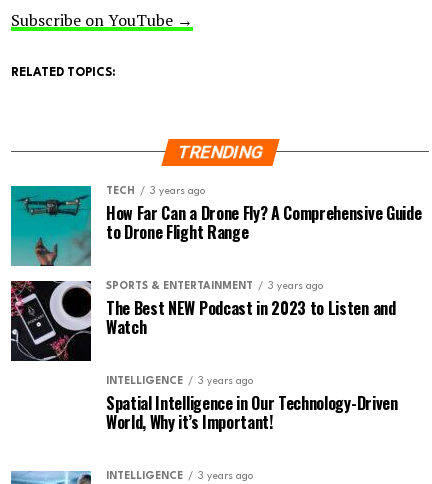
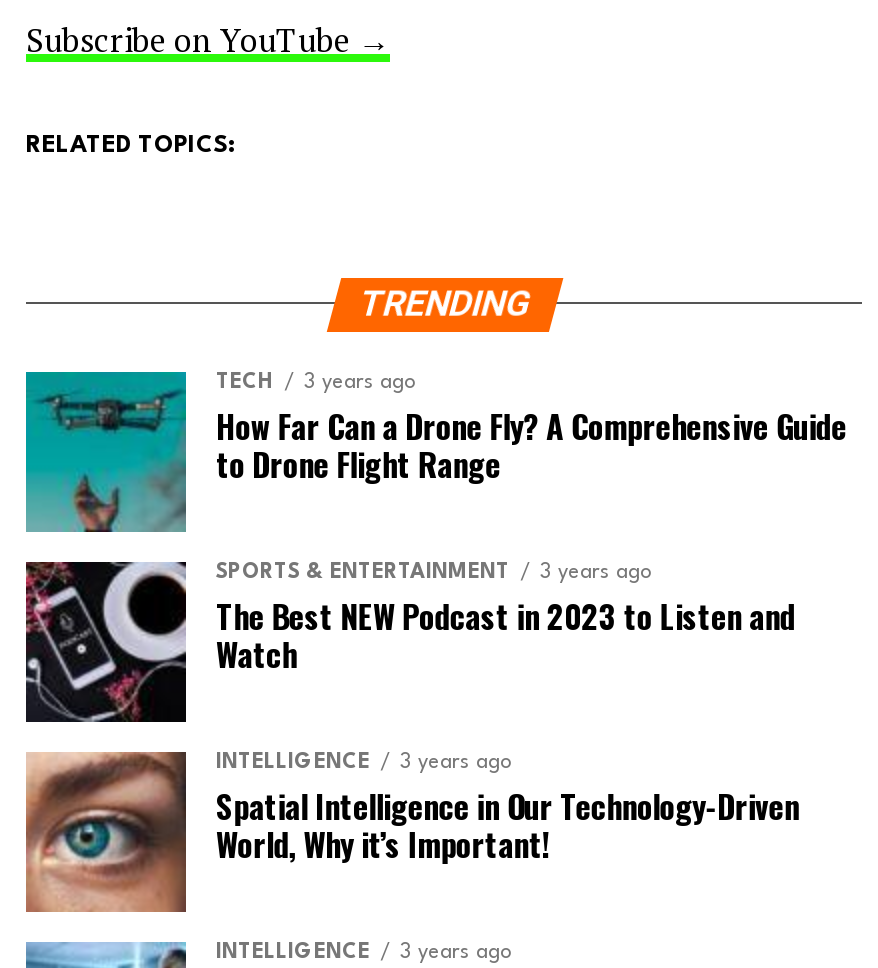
none -> [24,750,188,914] [image]

